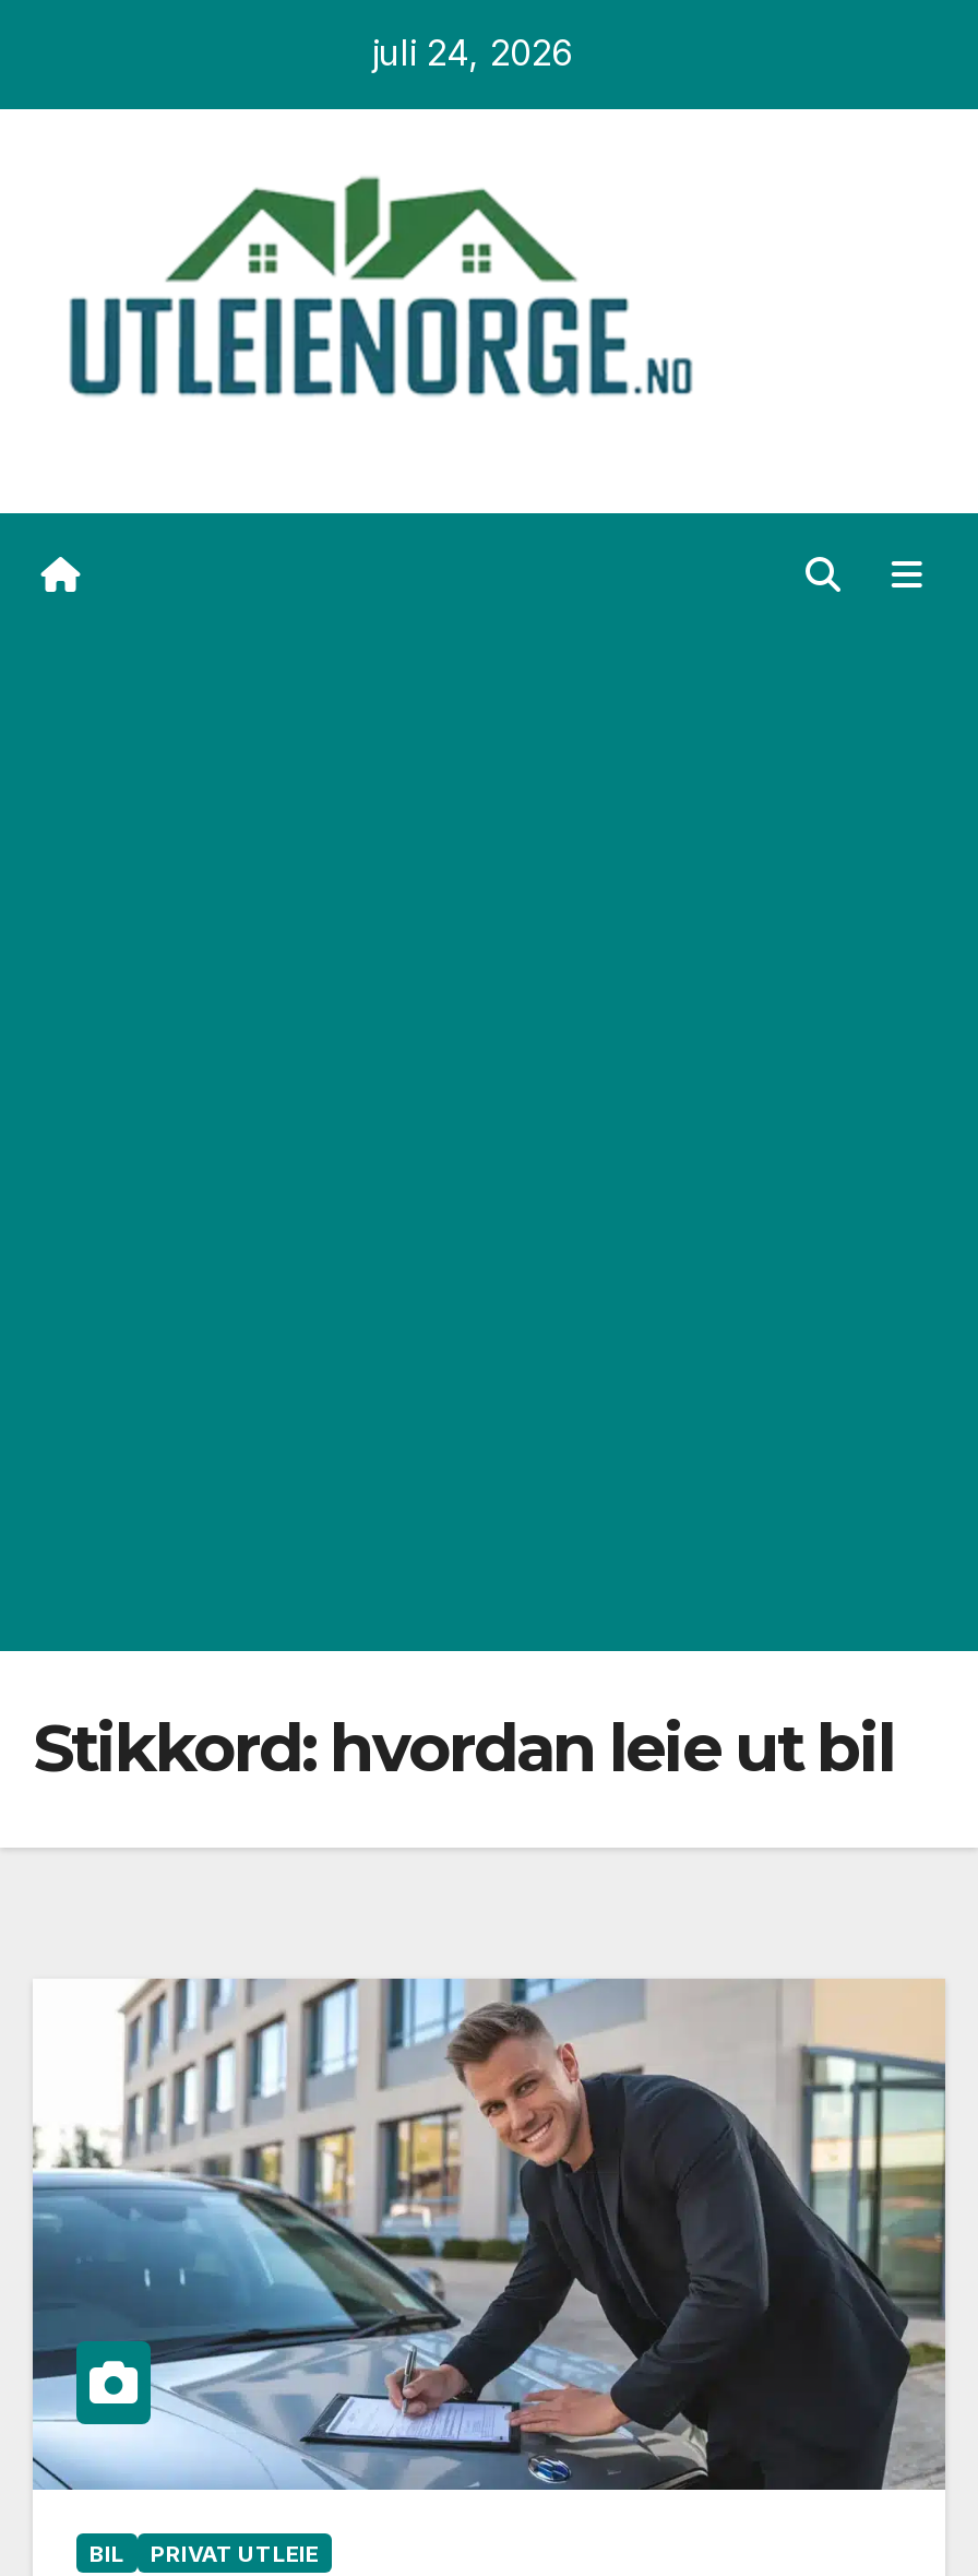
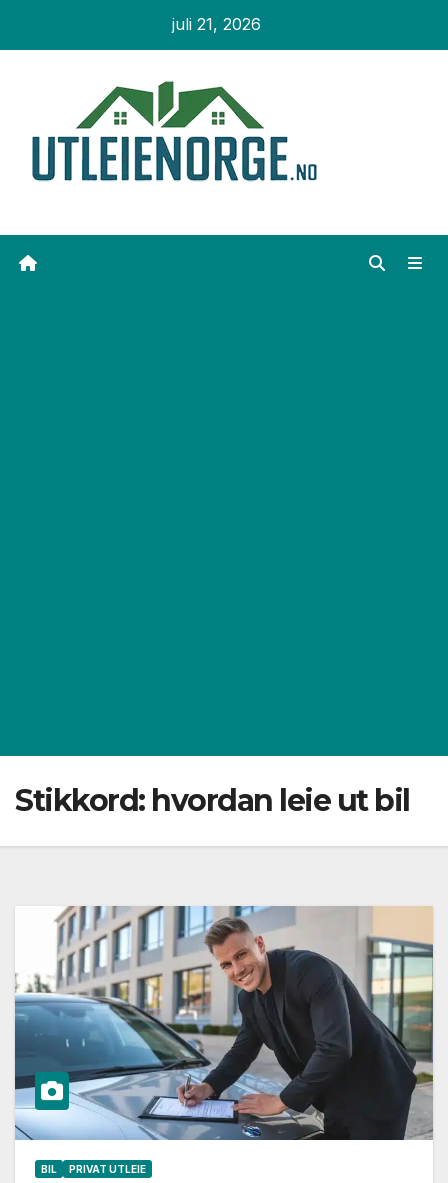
[372,31,573,74] juli 24, 2026 -> [172,14,261,34] juli 21, 2026

